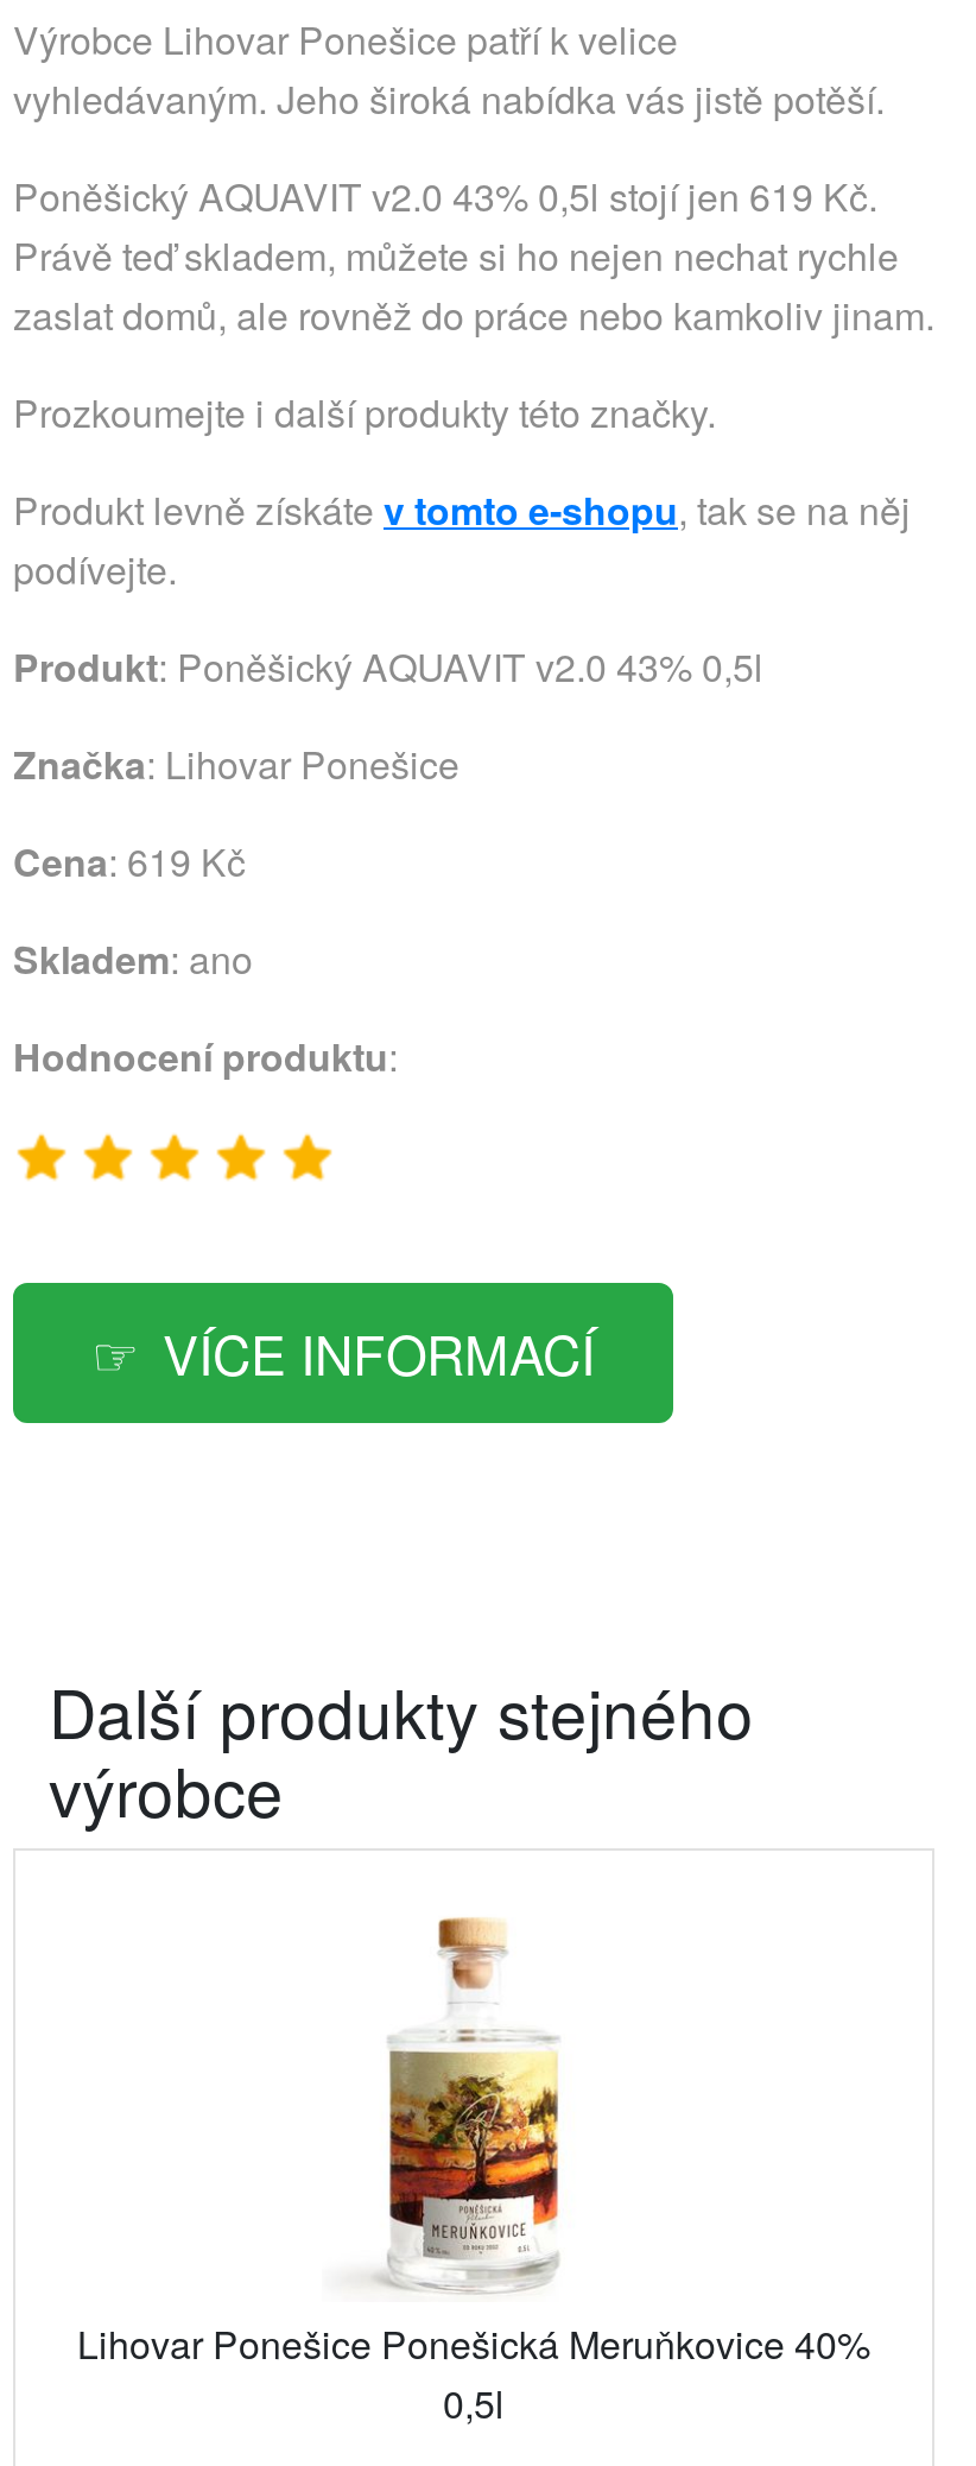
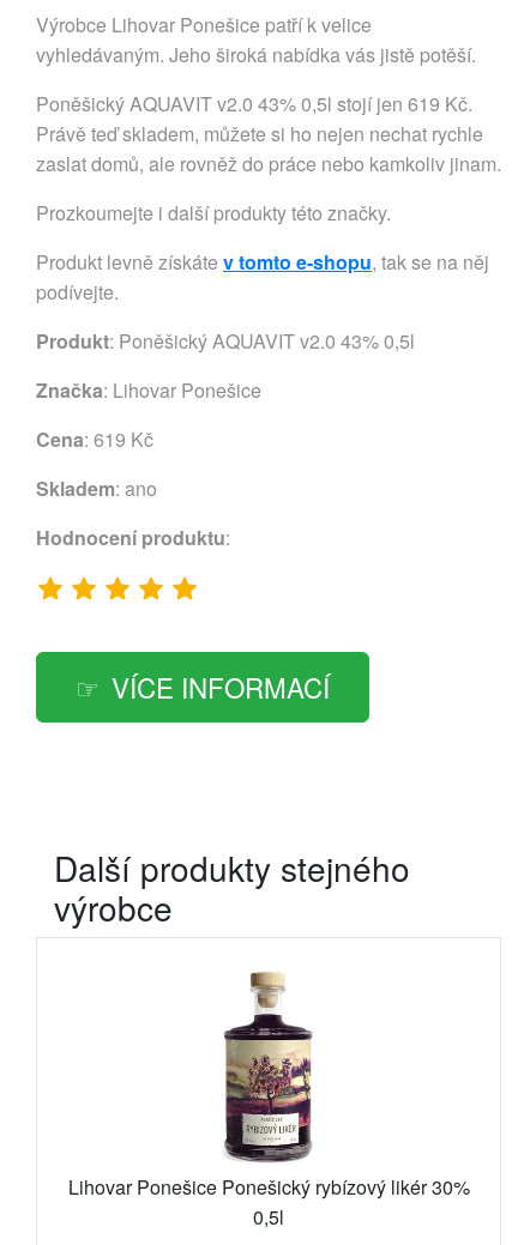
[77,1920,870,2372] [image] | Lihovar Ponešice Ponešická Meruňkovice 40% -> [68,973,469,1201] [image] | Lihovar Ponešice Ponešický rybízový likér 30%

